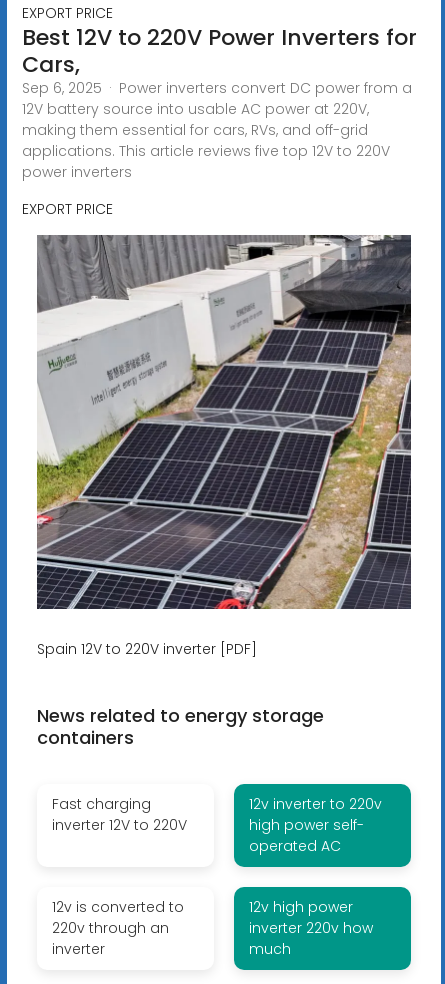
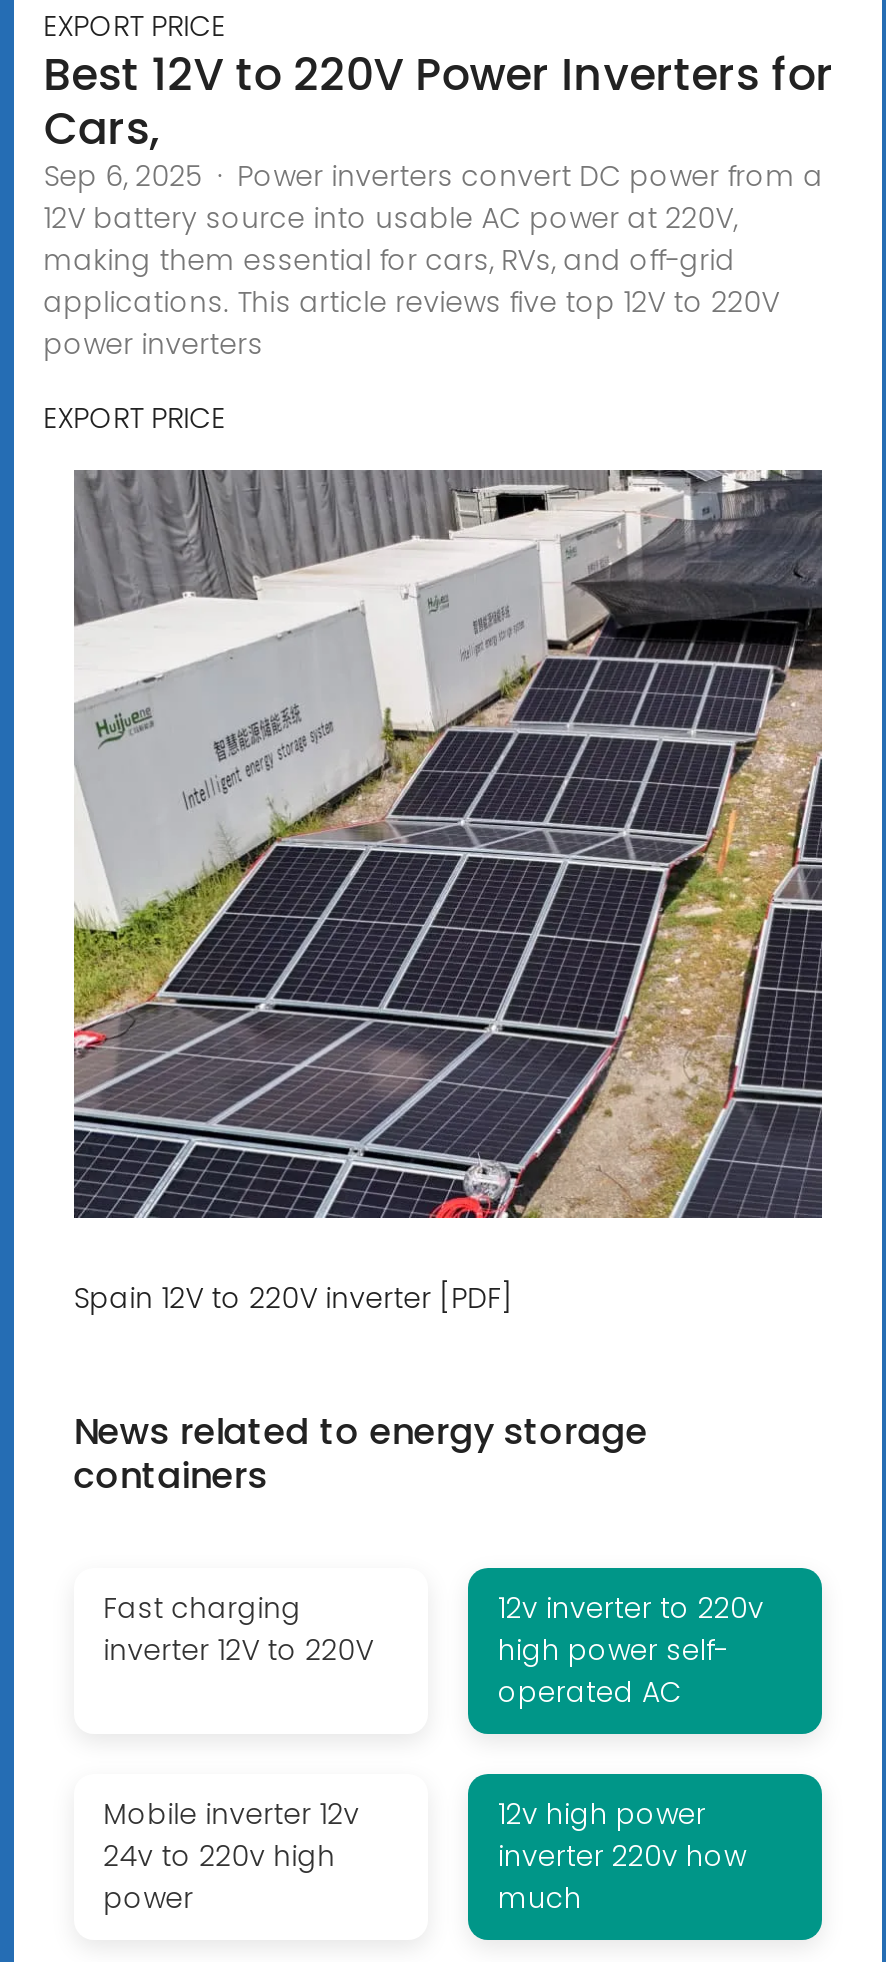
[52,897,184,959] 12v is converted to | 220v through an | inverter -> [103,1795,359,1919] Mobile inverter 12v | 24v to 220v high | power

